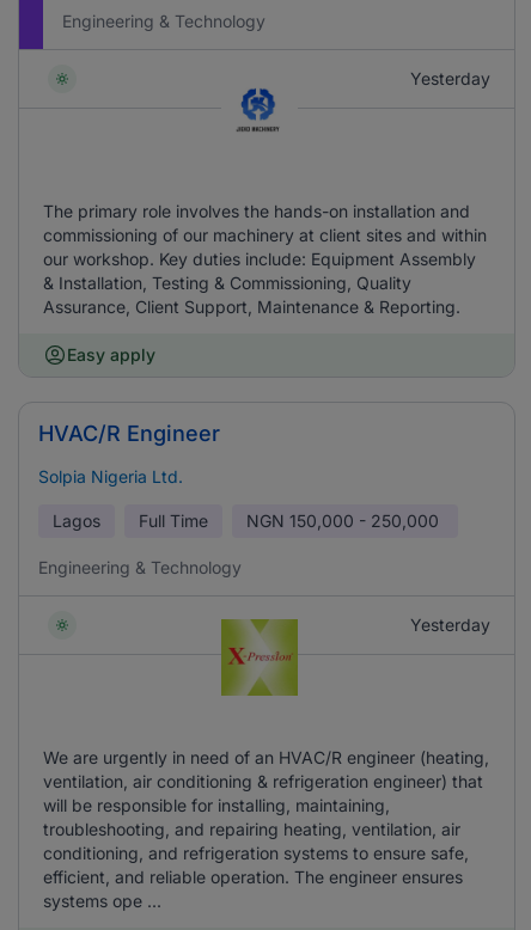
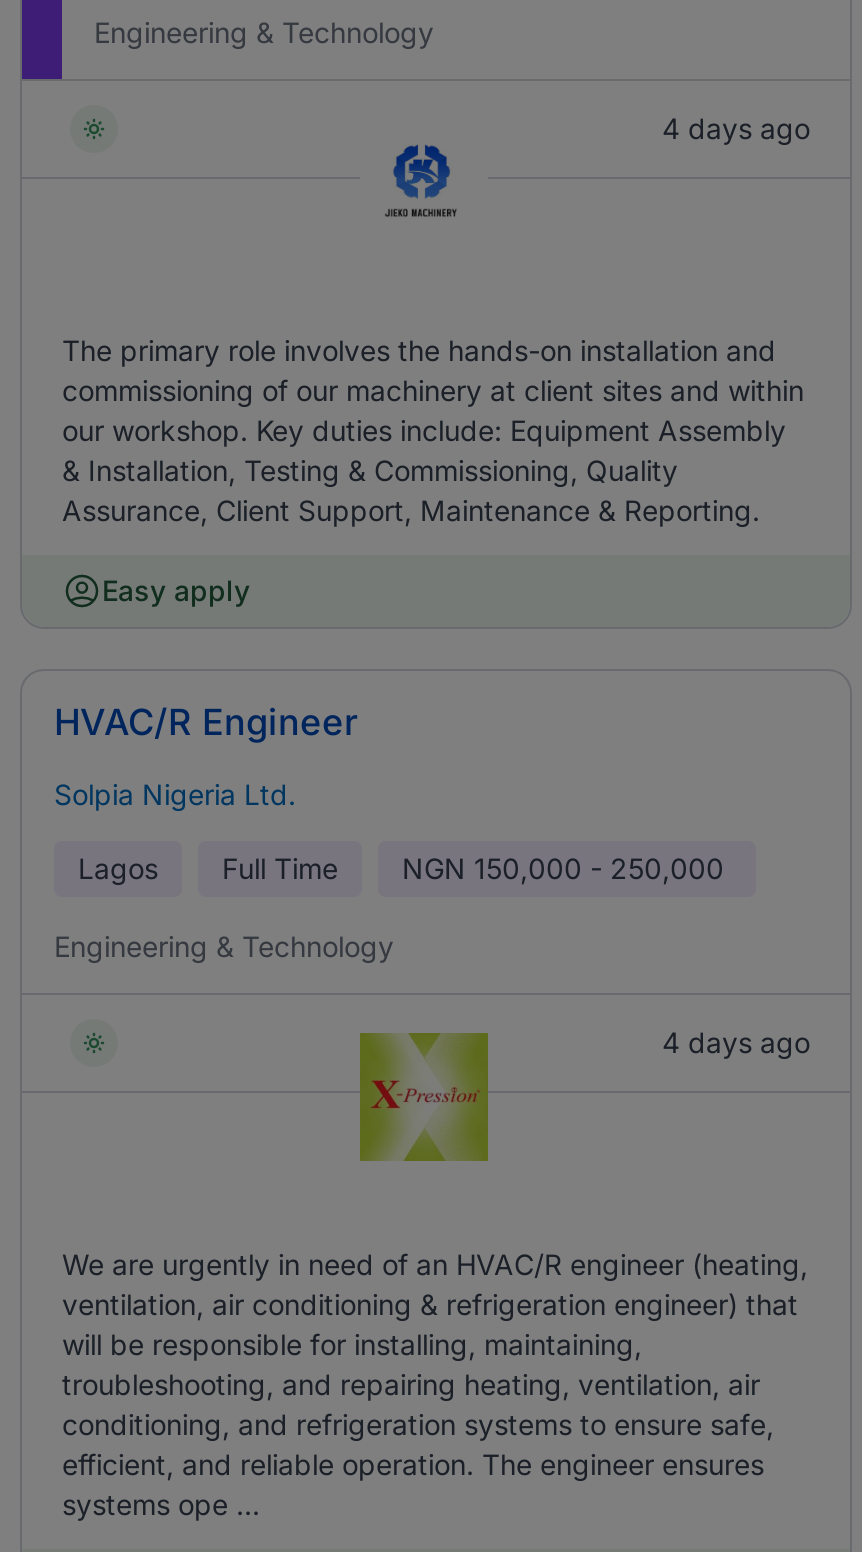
[410,68,490,88] Yesterday -> [662,111,810,145] 4 days ago
[410,614,490,635] Yesterday -> [662,1025,810,1059] 4 days ago

